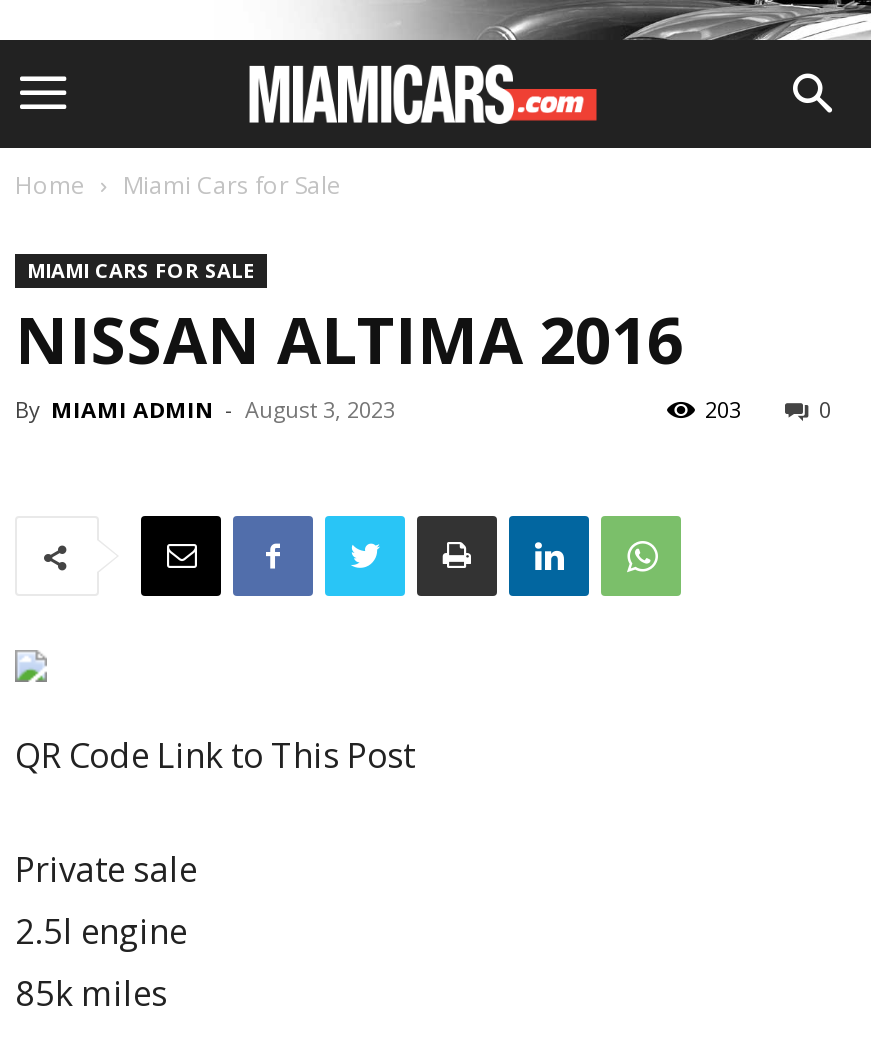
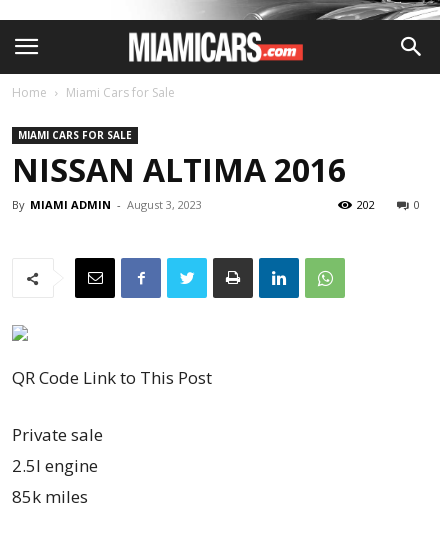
[705,394,741,424] 203 -> [357,197,375,212] 202

